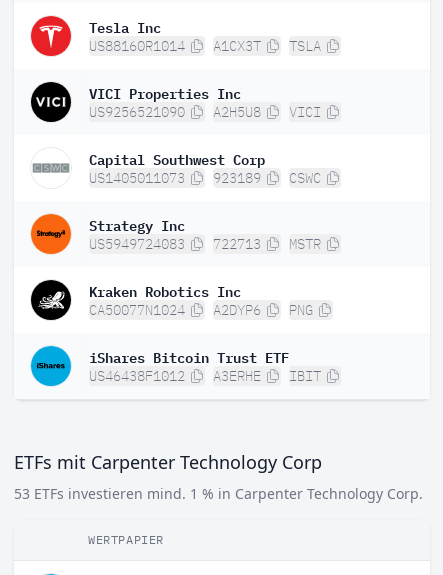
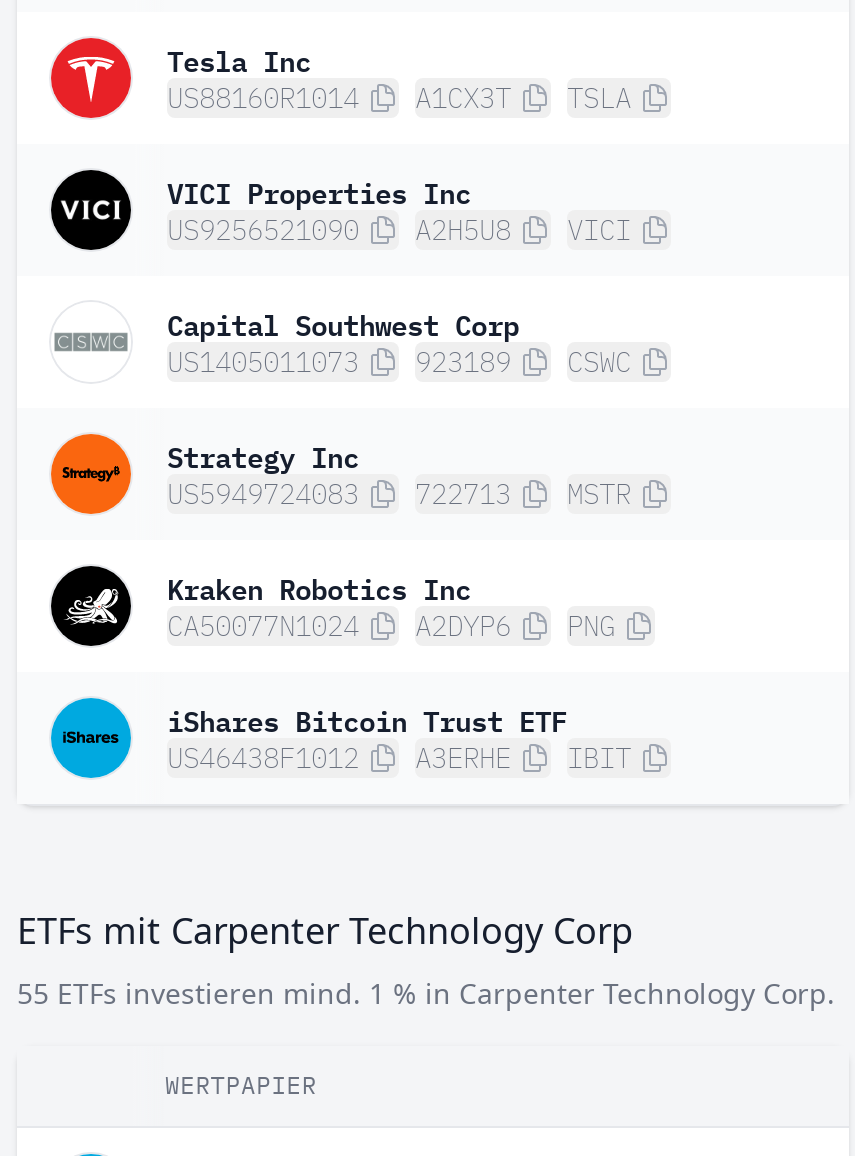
[14,484,423,503] 53 ETFs investieren mind. 1 % in Carpenter Technology Corp. -> [17,974,835,1012] 55 ETFs investieren mind. 1 % in Carpenter Technology Corp.

